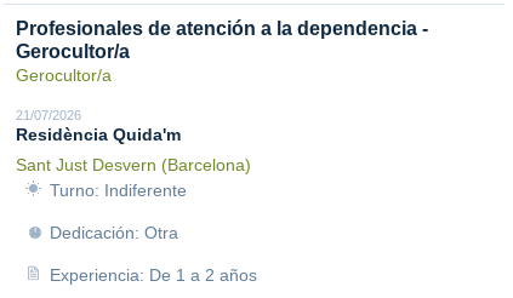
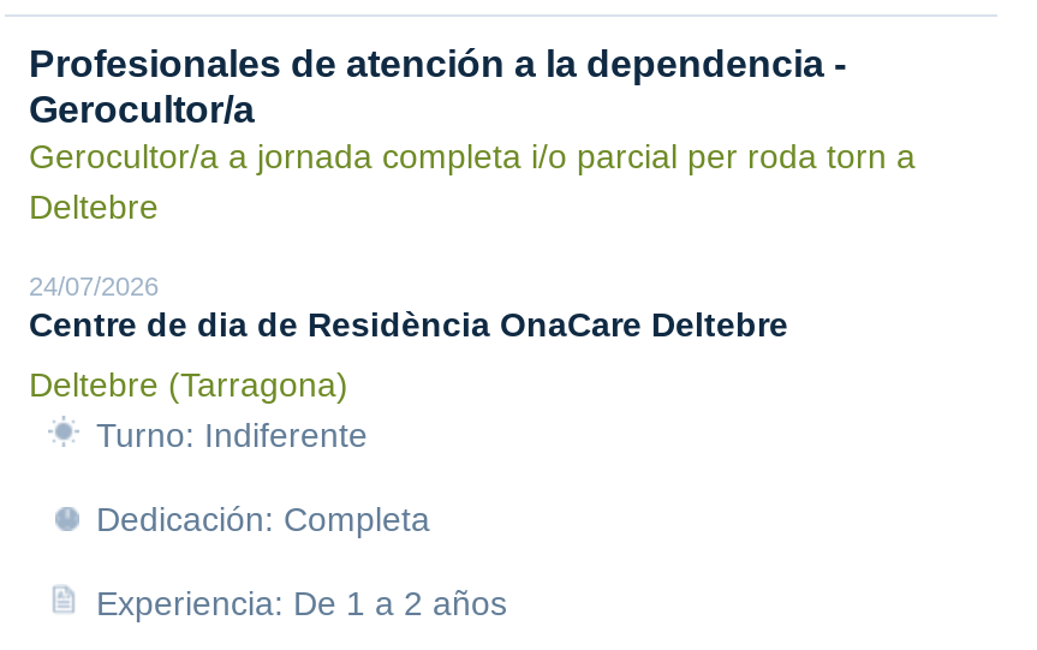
[16,65,112,85] Gerocultor/a -> [29,137,916,226] Gerocultor/a a jornada completa i/o parcial per roda torn a | Deltebre
[16,108,181,144] 21/07/2026 | Residència Quida'm -> [29,272,788,344] 24/07/2026 | Centre de dia de Residència OnaCare Deltebre
[16,155,251,174] Sant Just Desvern (Barcelona) -> [29,365,348,404] Deltebre (Tarragona)
[50,223,178,242] Dedicación: Otra -> [96,500,430,538] Dedicación: Completa

